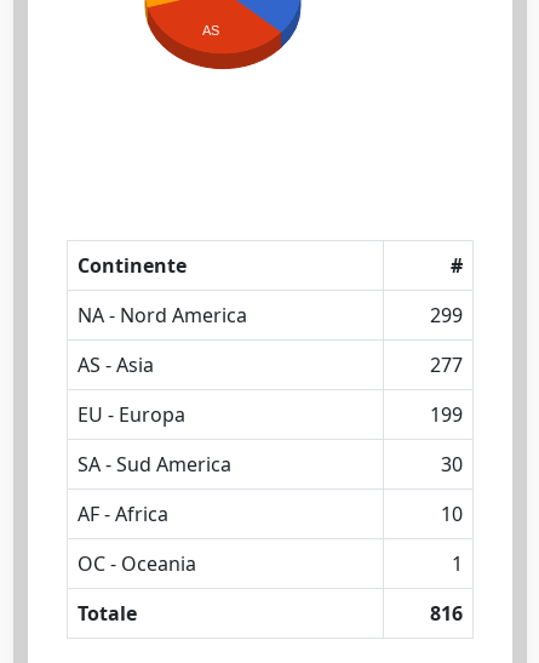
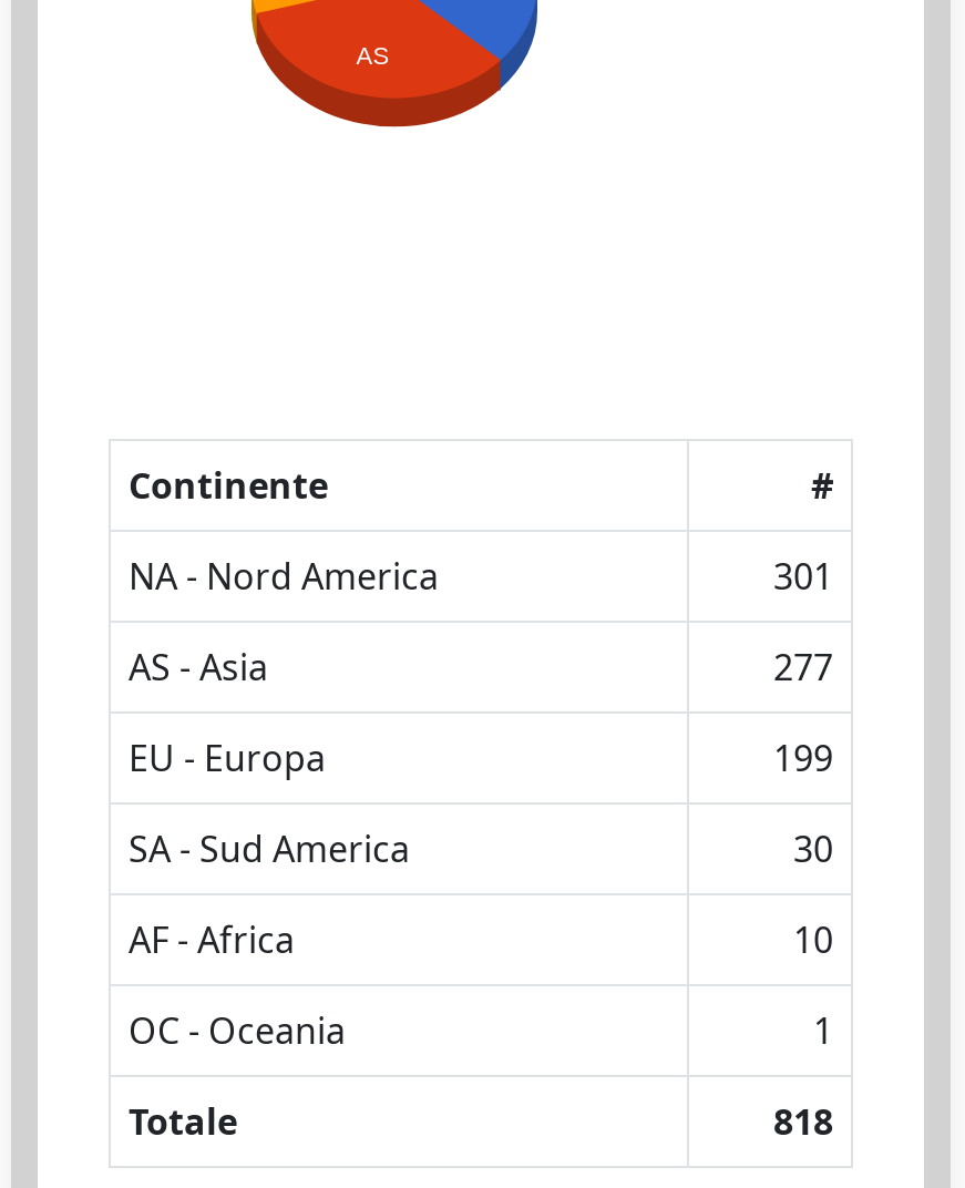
[430,302,463,328] 299 -> [773,552,833,601] 301
[430,600,463,627] 816 -> [773,1097,833,1146] 818

